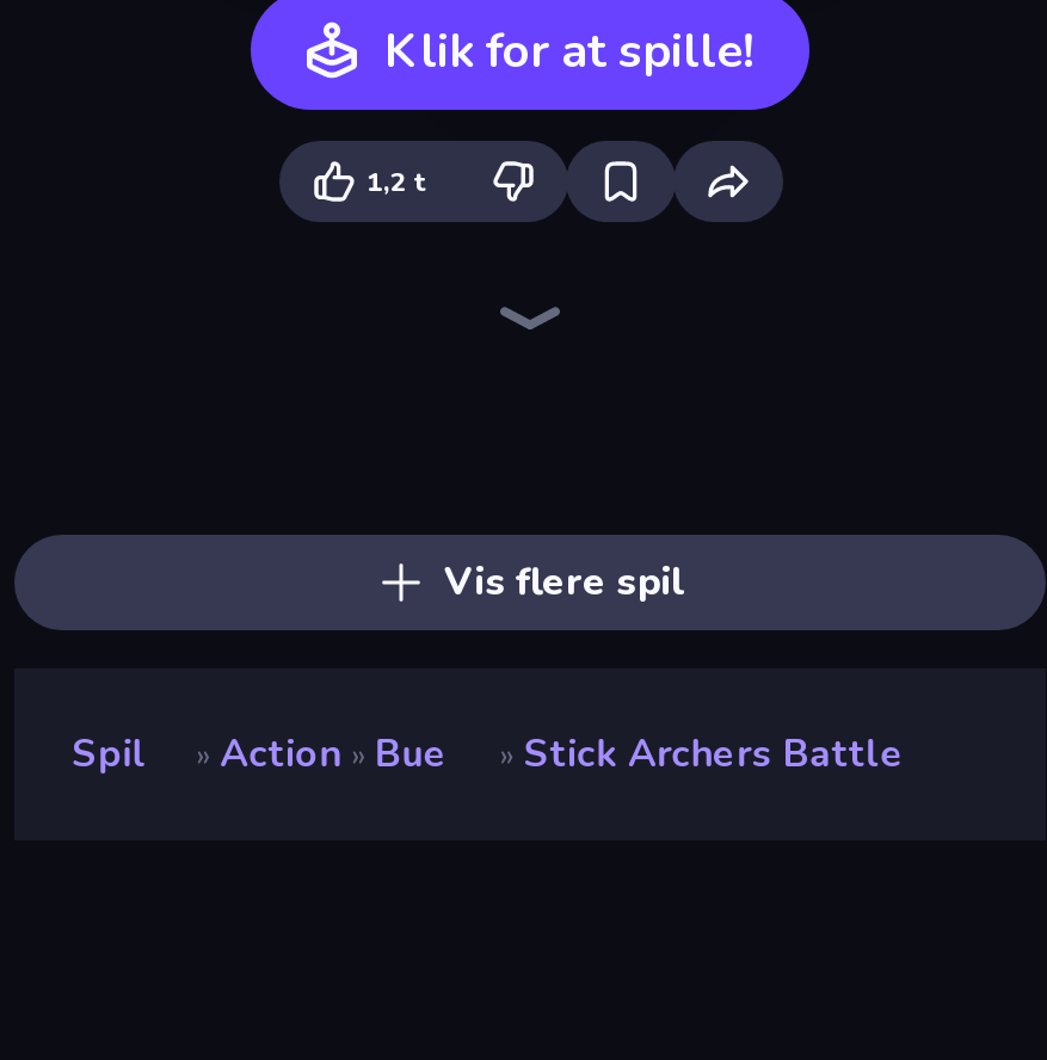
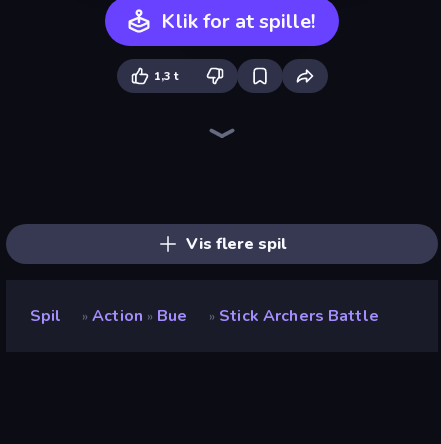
[367,164,426,199] 1,2 t -> [153,68,178,83] 1,3 t

